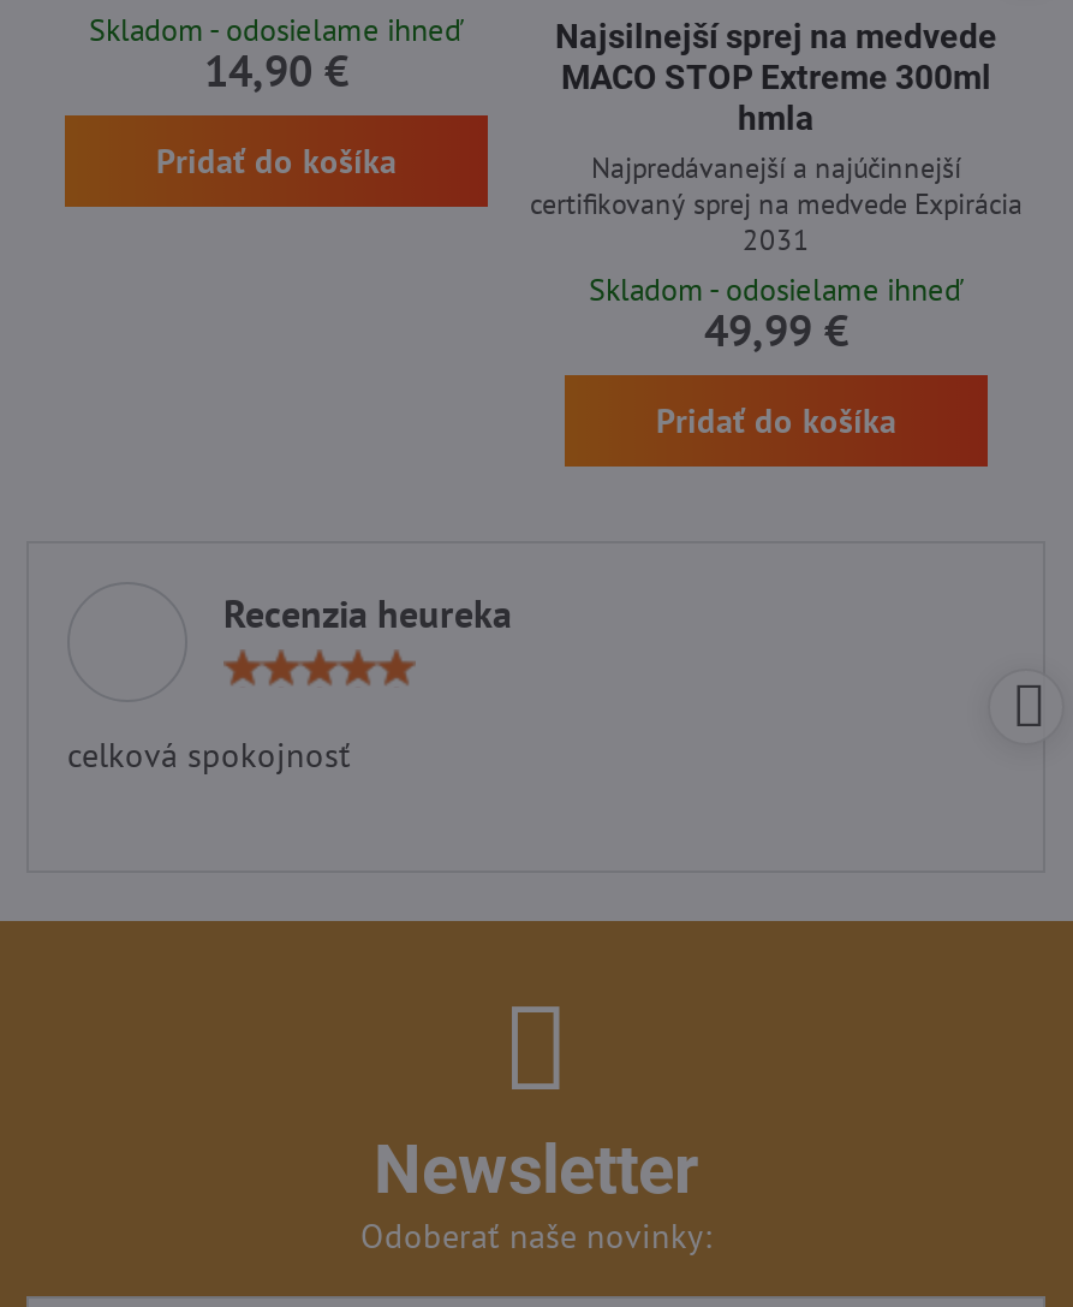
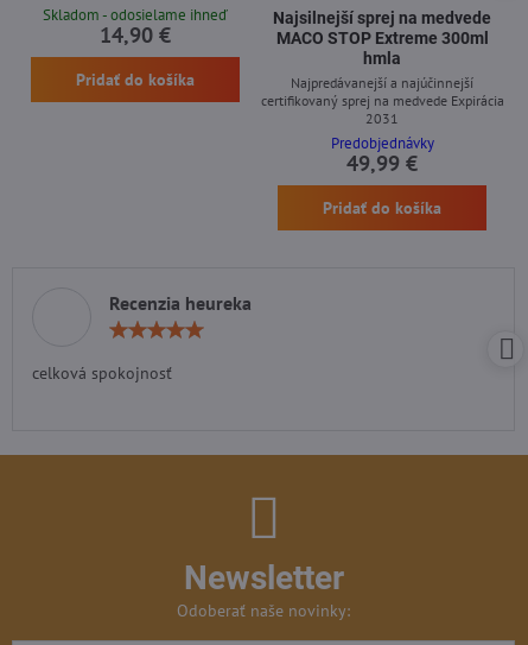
[589,270,964,311] Skladom - odosielame ihneď -> [330,134,434,154] Predobjednávky

